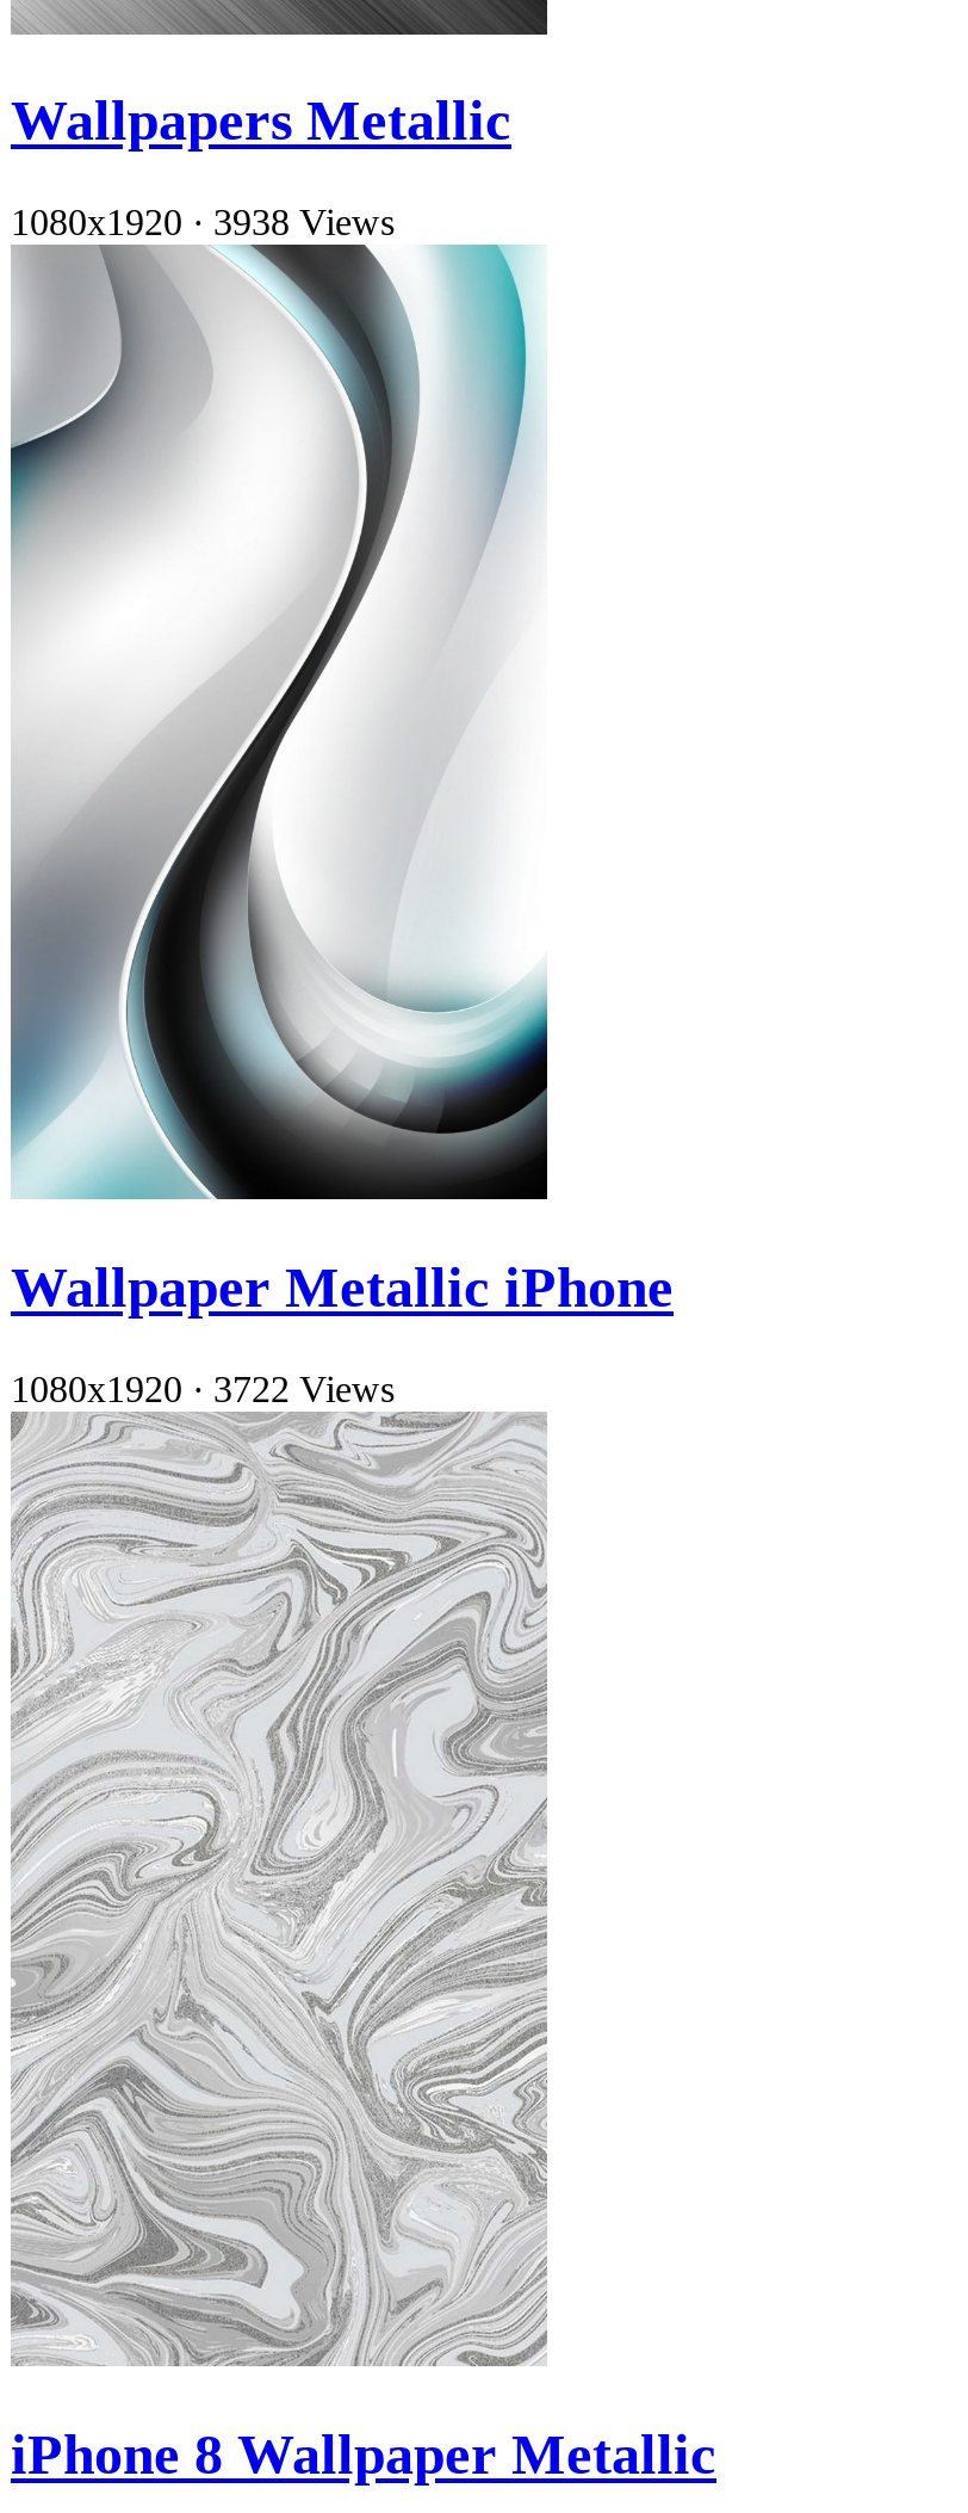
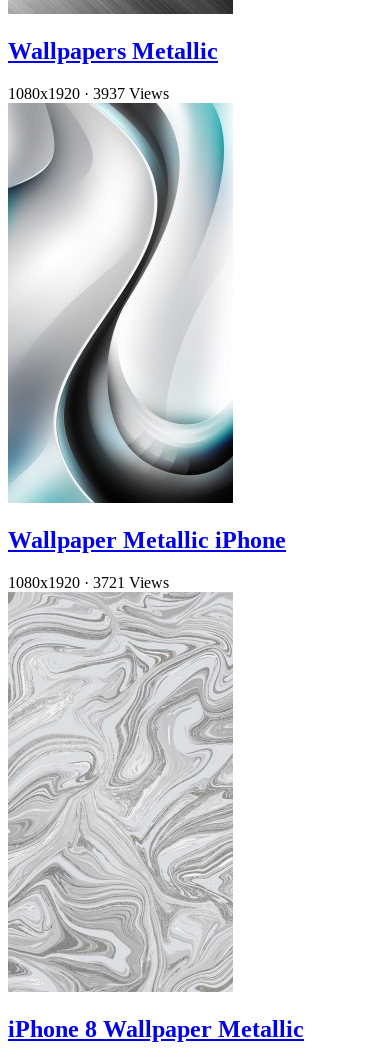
[11,202,395,243] 1080x1920 · 3938 Views -> [8,85,169,102] 1080x1920 · 3937 Views
[11,1369,395,1409] 1080x1920 · 3722 Views -> [8,574,169,591] 1080x1920 · 3721 Views

